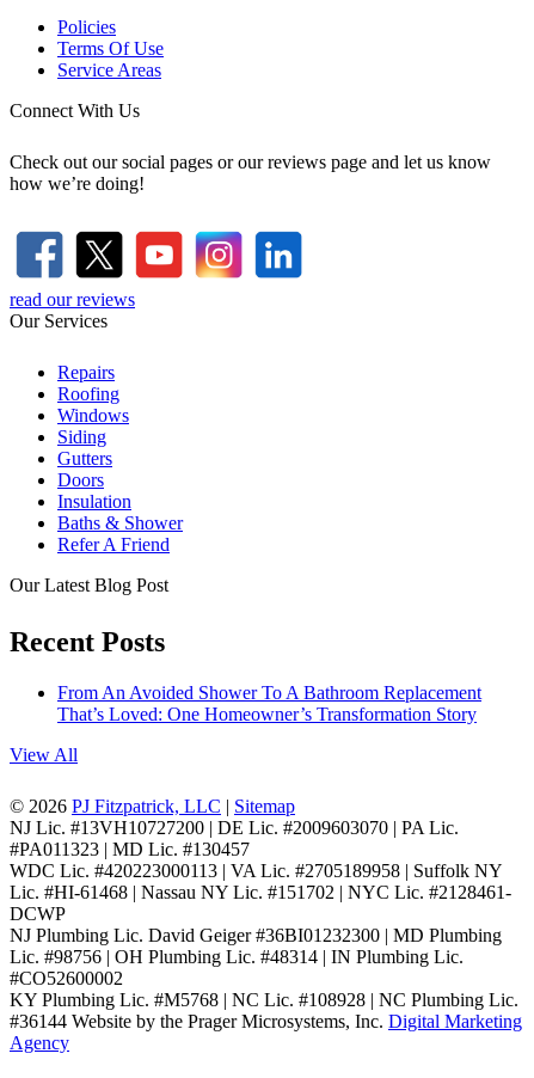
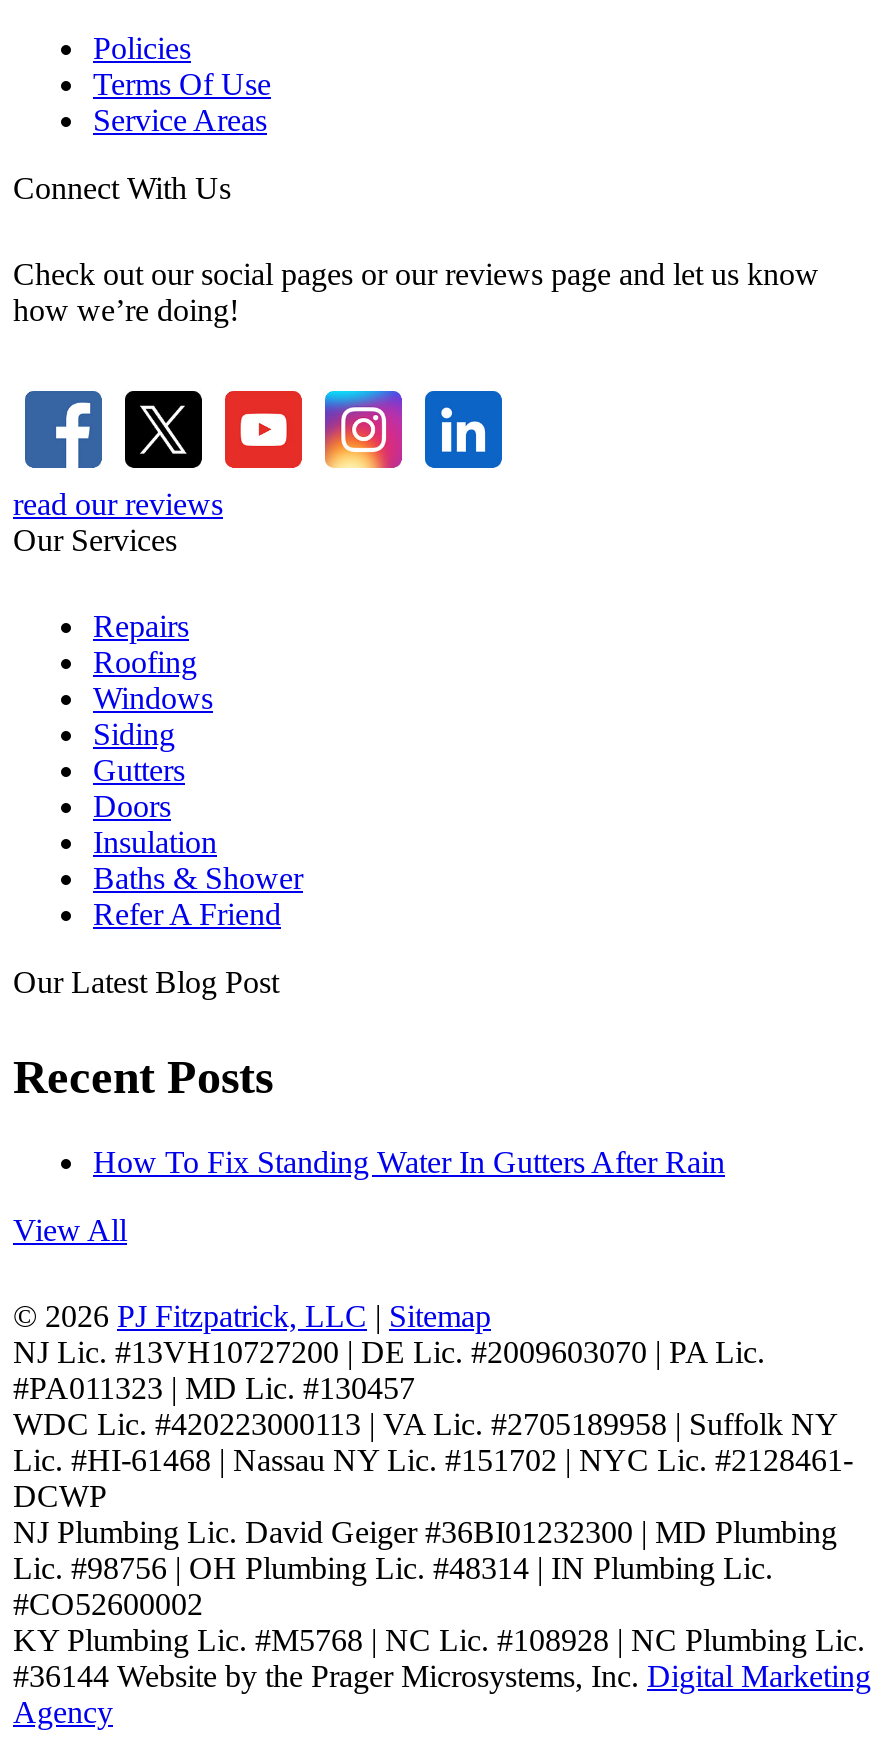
[57,683,481,724] From An Avoided Shower To A Bathroom Replacement | That’s Loved: One Homeowner’s Transformation Story -> [93,1145,725,1179] How To Fix Standing Water In Gutters After Rain

